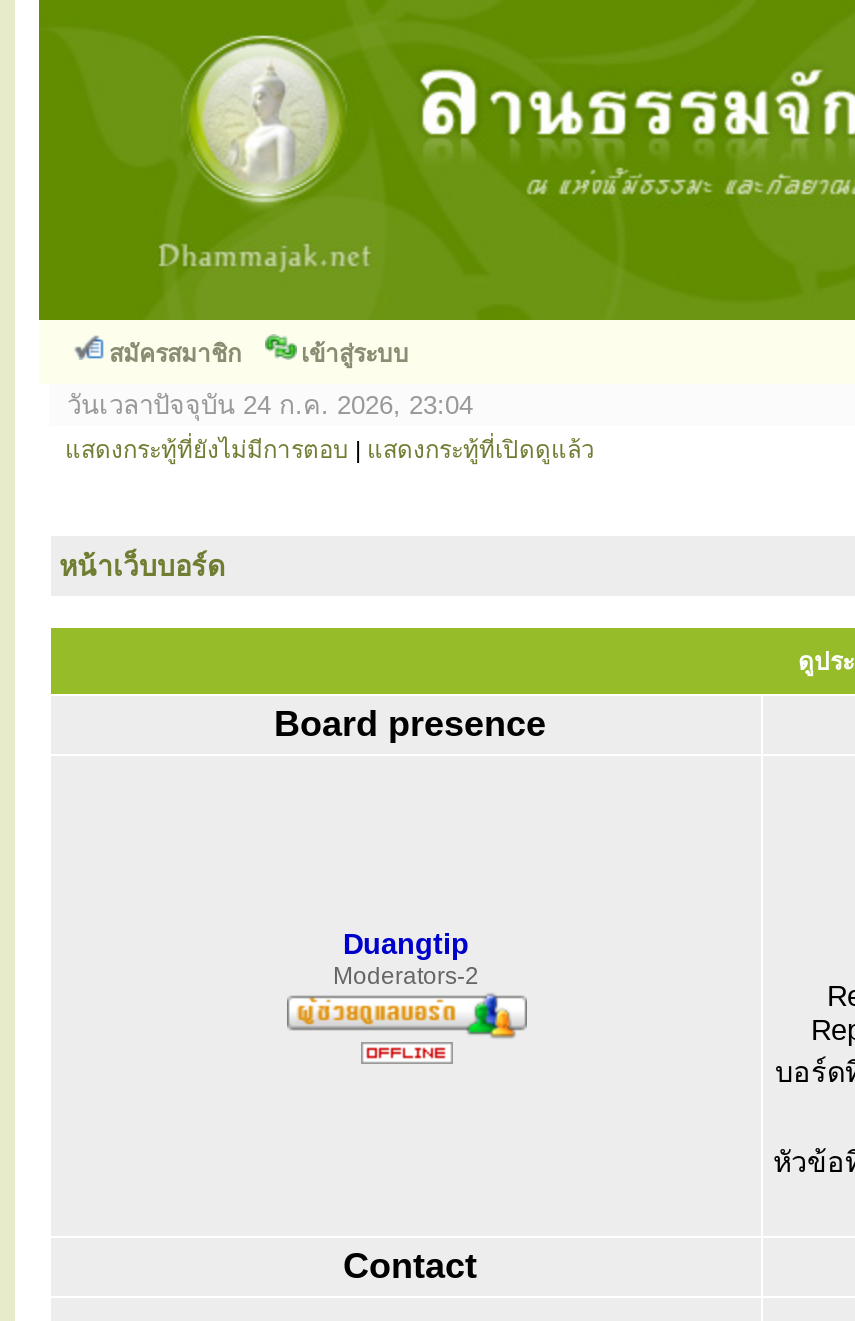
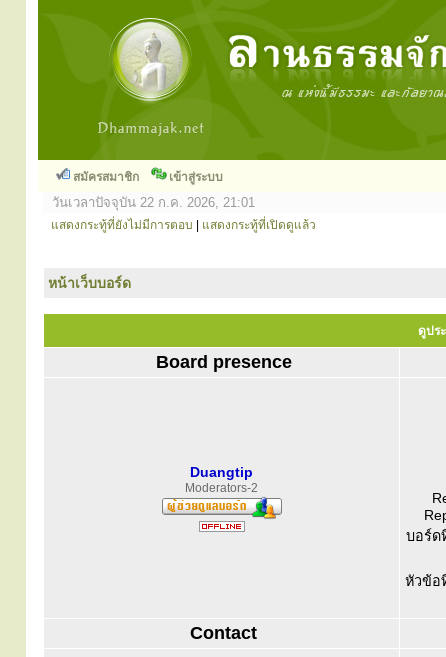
[67,390,489,420] วันเวลาปัจจุบัน 24 ก.ค. 2026, 23:04 -> [52,195,263,210] วันเวลาปัจจุบัน 22 ก.ค. 2026, 21:01

